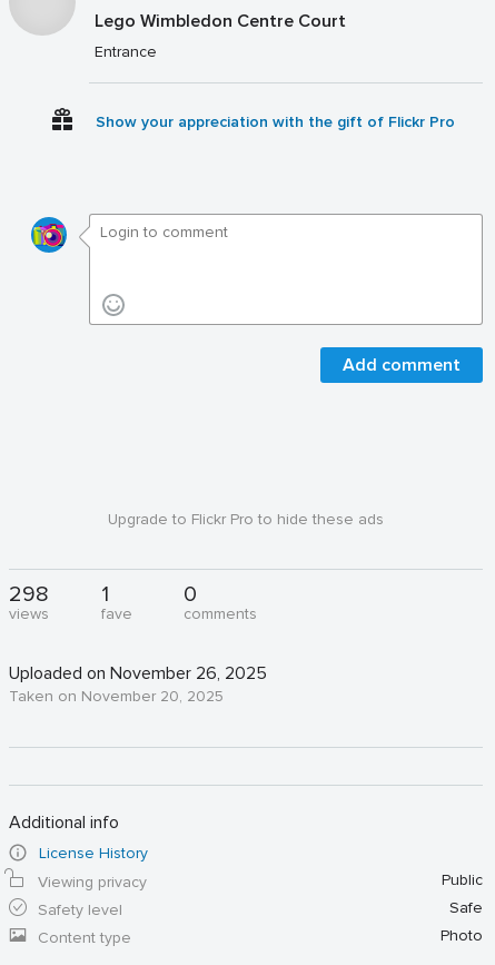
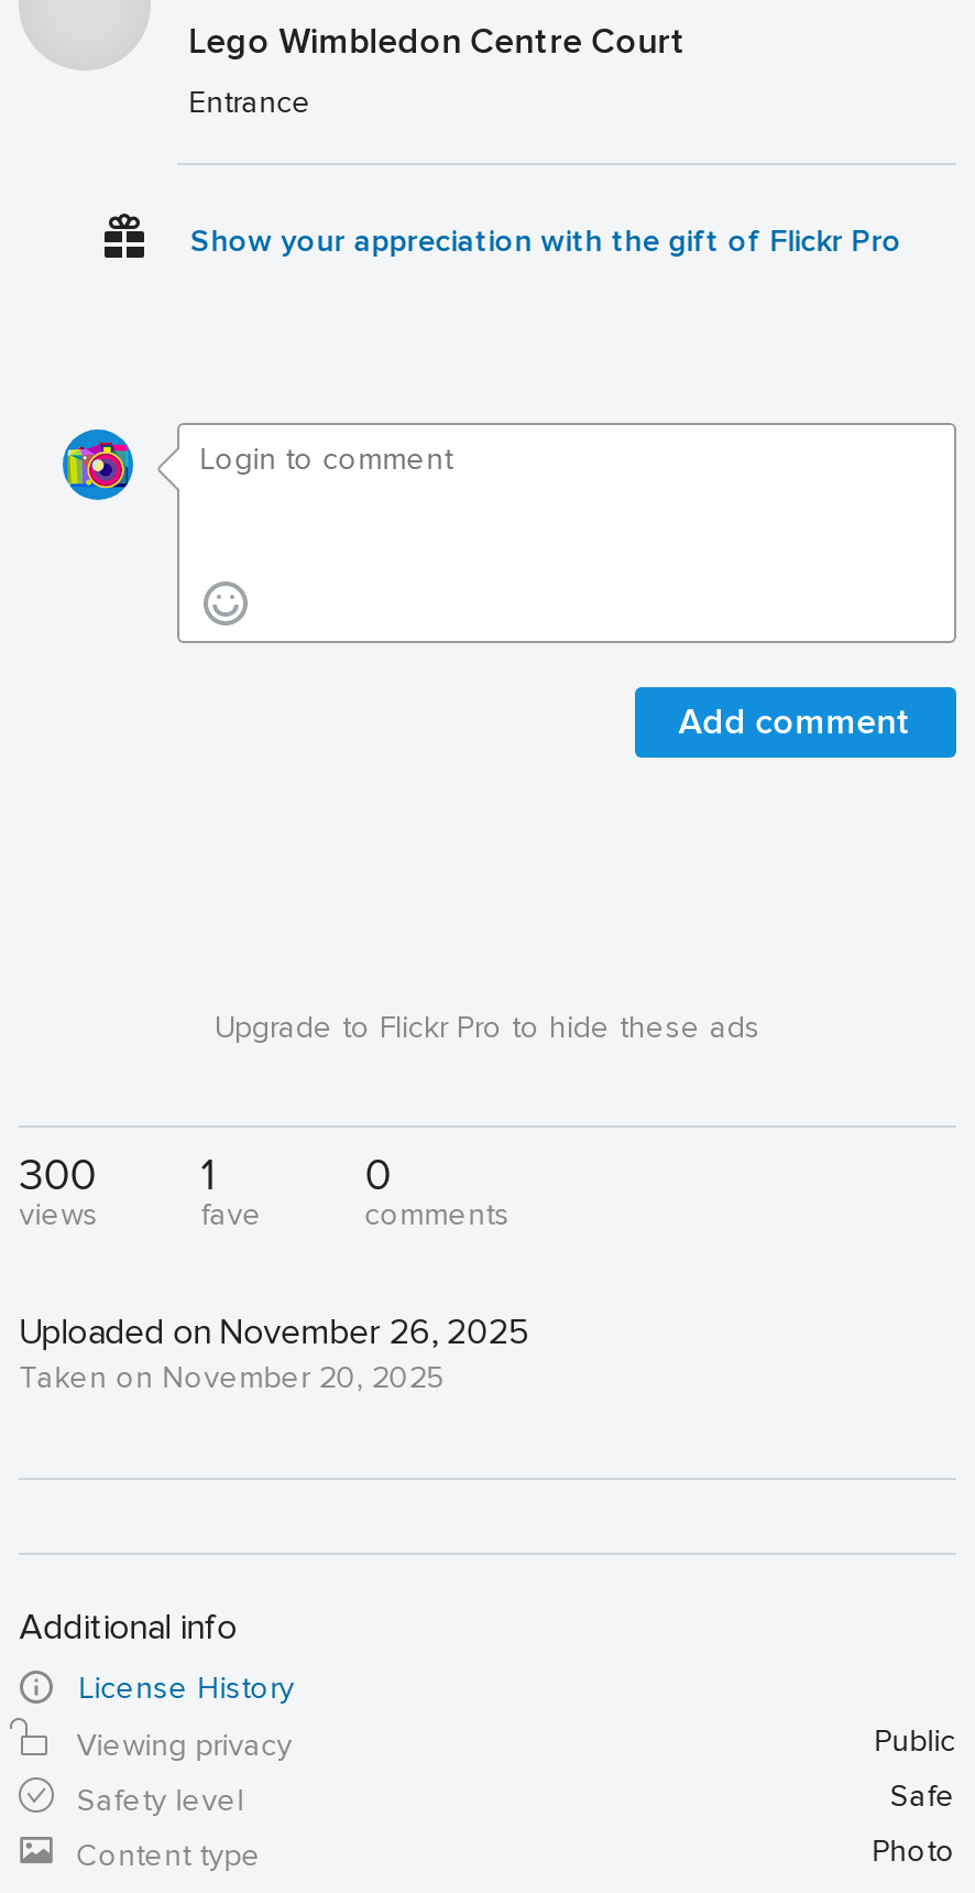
[9,581,109,608] 298 1 -> [19,1150,216,1203] 300 1

